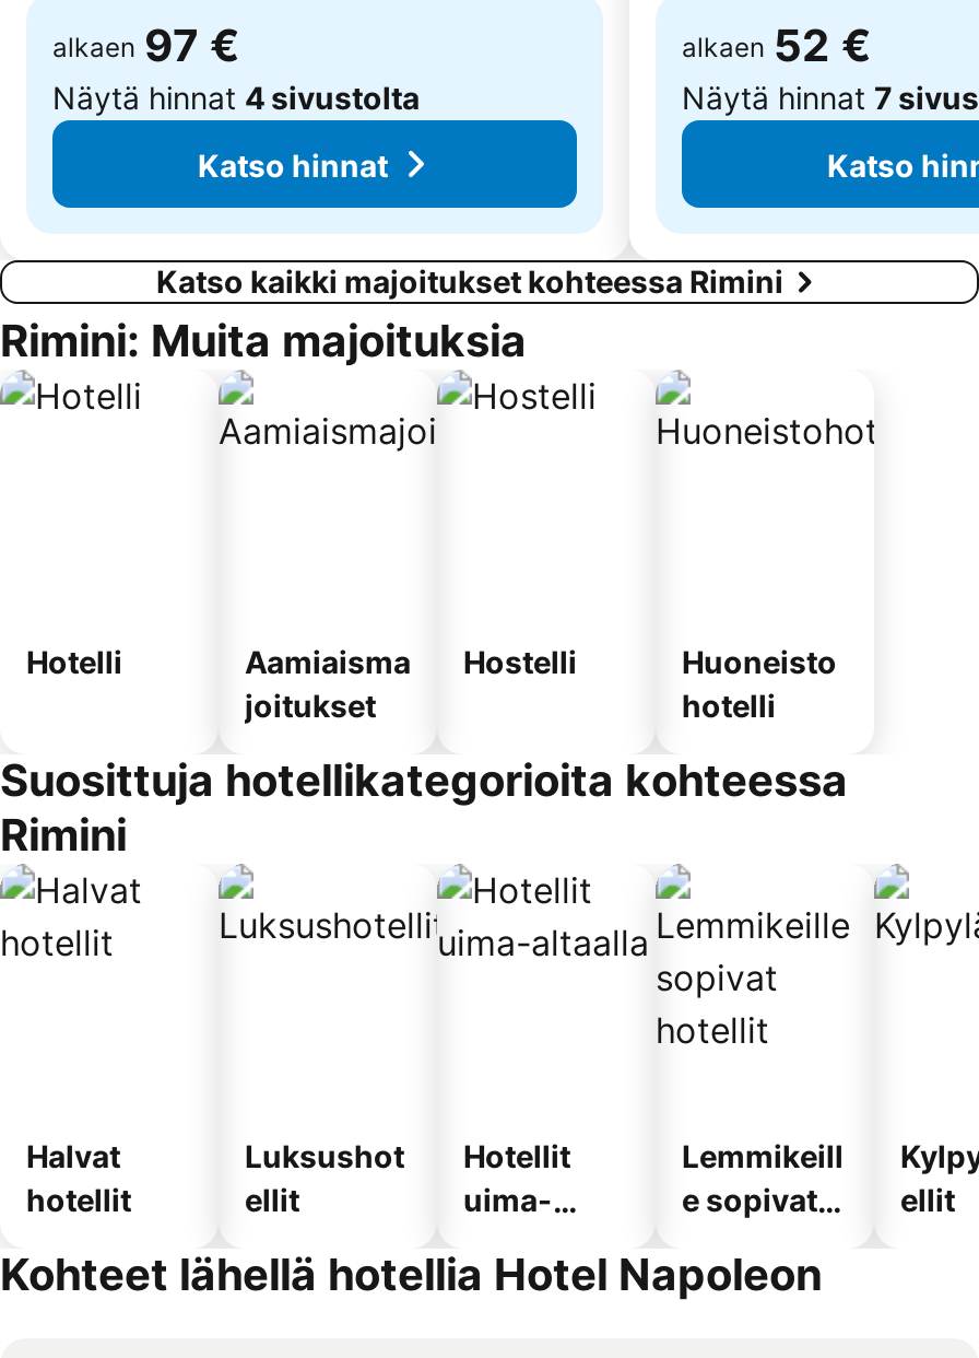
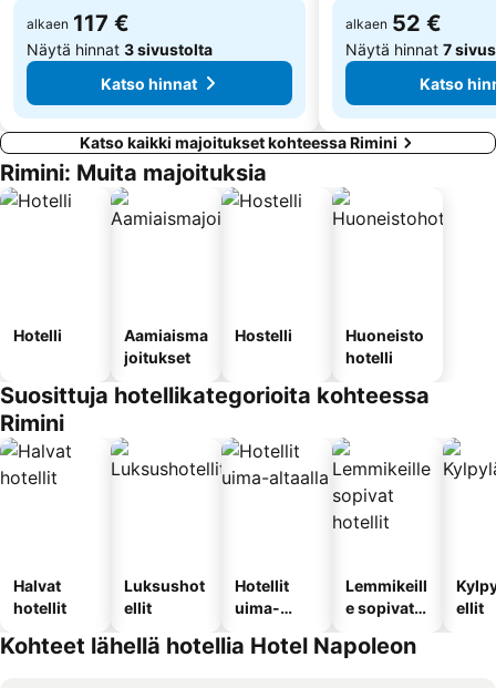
[52,21,240,73] alkaen 97 € -> [27,11,130,37] alkaen 117 €
[52,80,420,117] Näytä hinnat 4 sivustolta -> [27,40,213,59] Näytä hinnat 3 sivustolta

